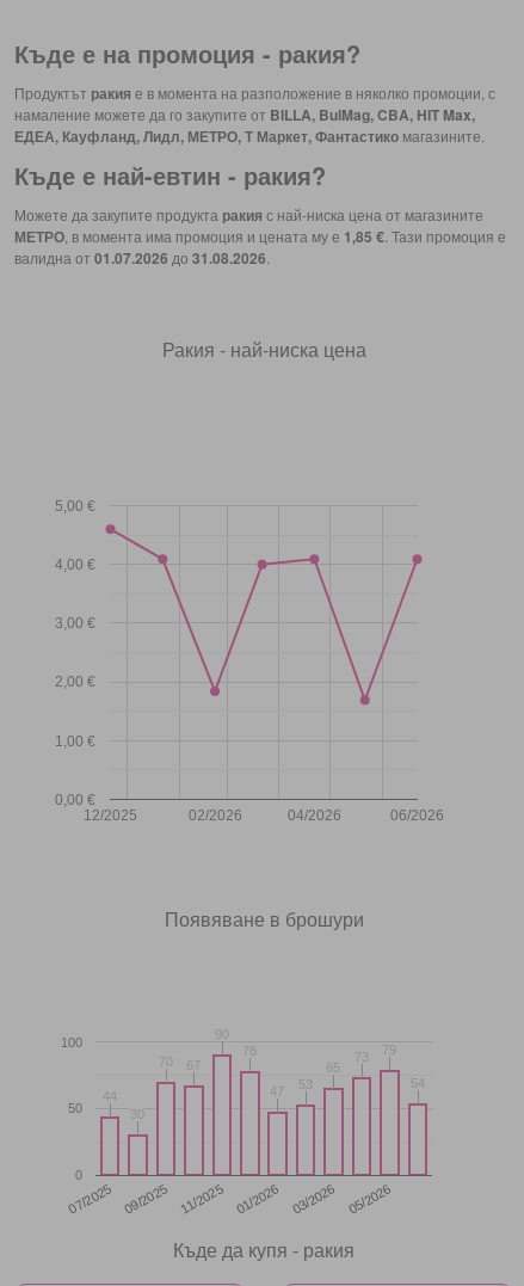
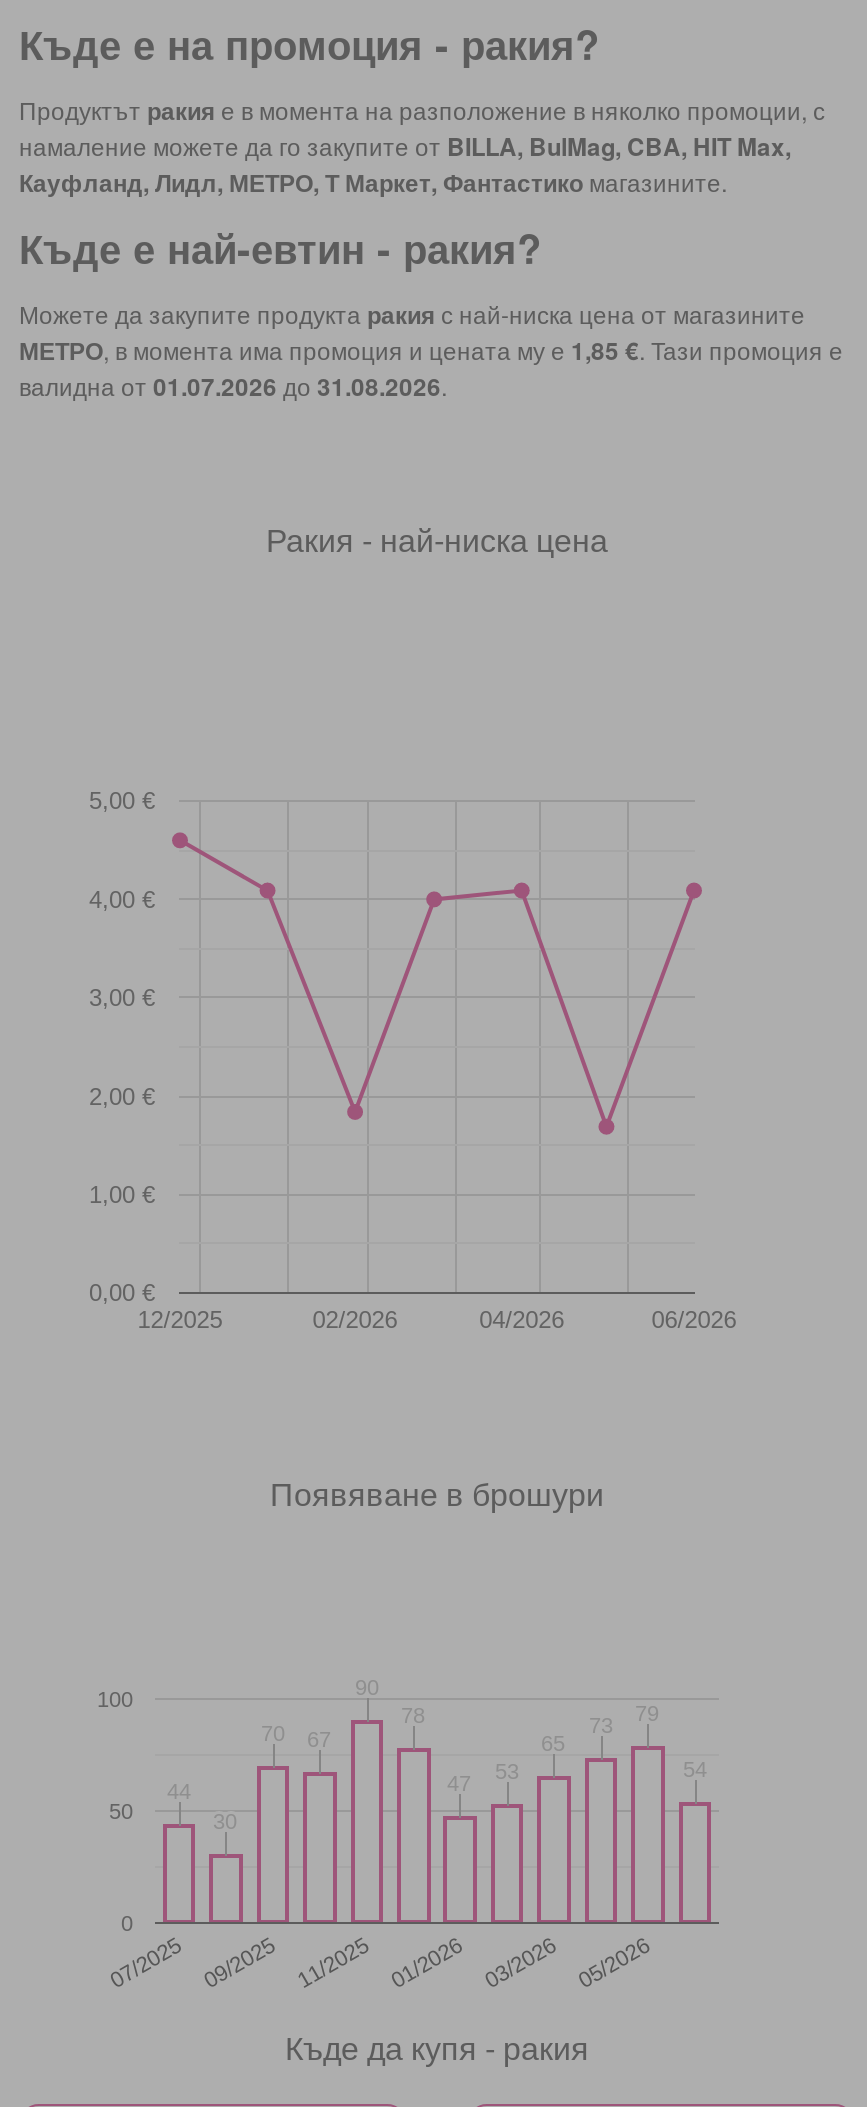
[14,125,485,147] ЕДЕА, Кауфланд, Лидл, МЕТРО, Т Маркет, Фантастико магазините. -> [19,163,727,199] Кауфланд, Лидл, МЕТРО, Т Маркет, Фантастико магазините.

